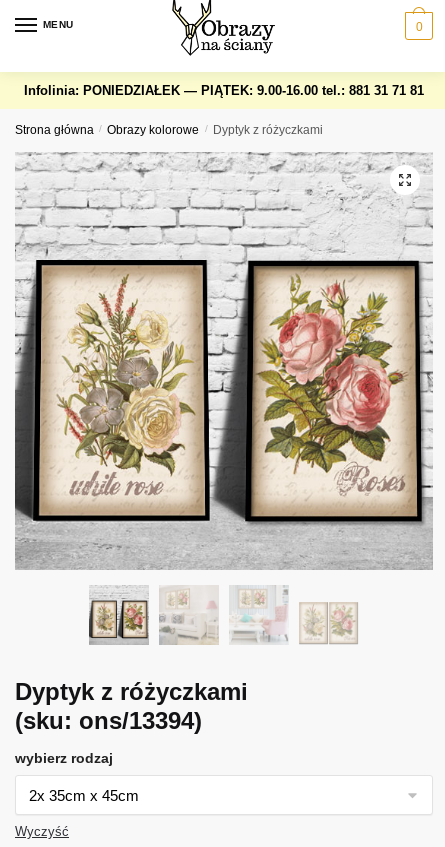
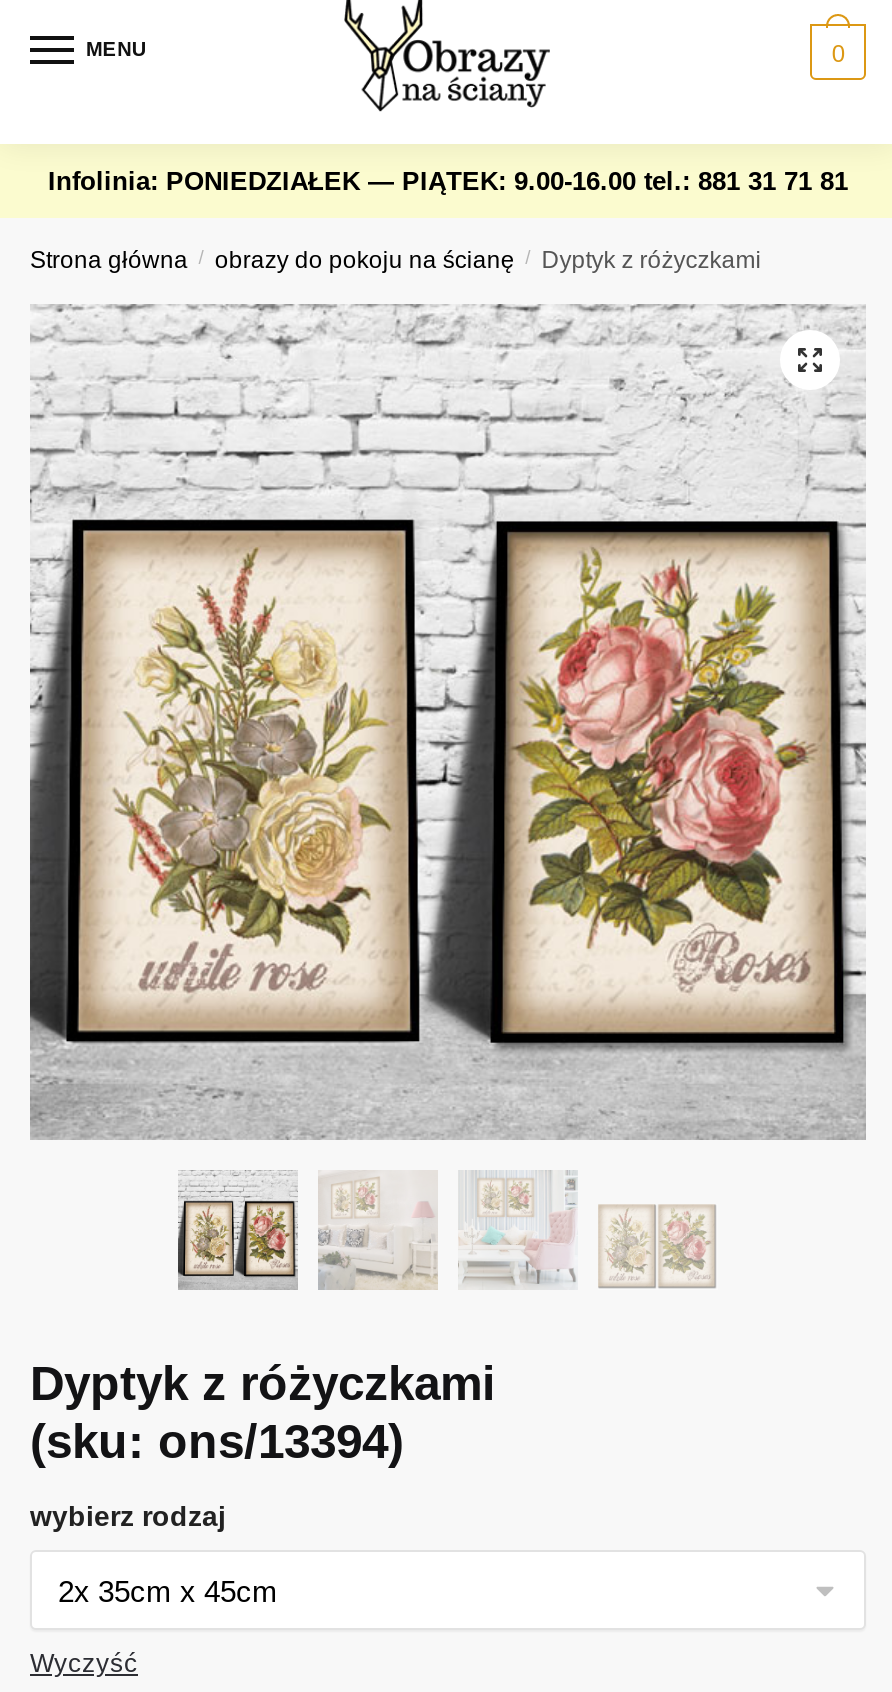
[15,123,323,137] Strona główna / Obrazy kolorowe / Dyptyk z różyczkami -> [30,245,762,273] Strona główna / obrazy do pokoju na ścianę / Dyptyk z różyczkami

